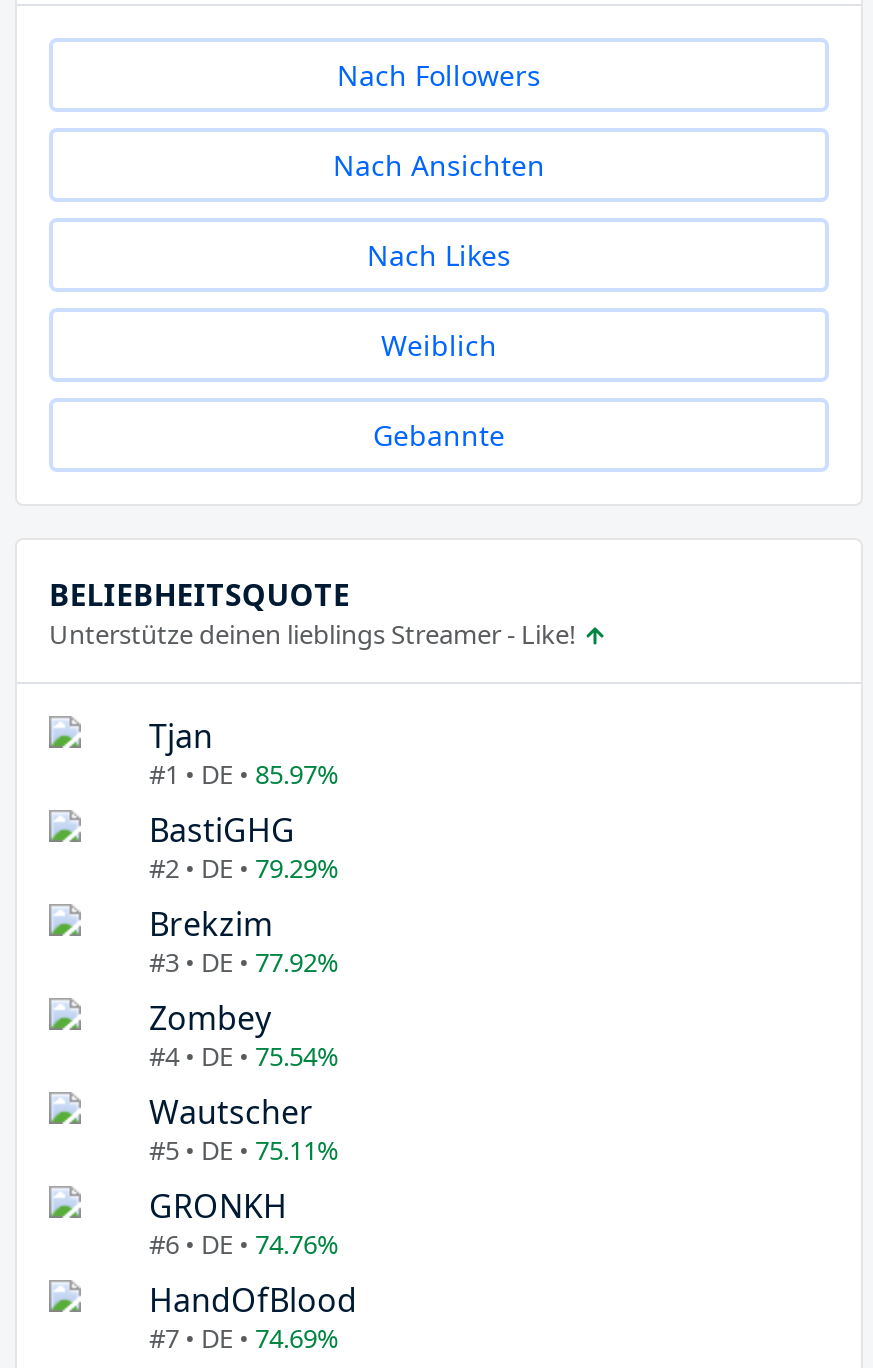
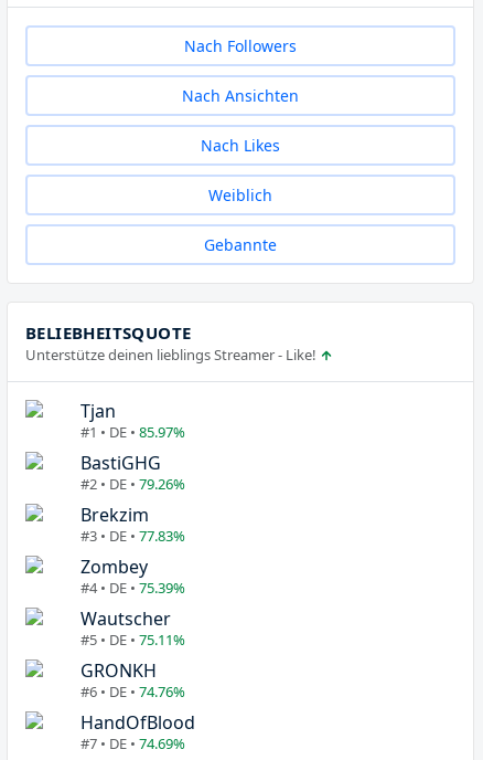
[149,850,339,886] #2 • DE • 79.29% -> [80,474,185,494] #2 • DE • 79.26%
[149,944,339,980] #3 • DE • 77.92% -> [80,526,185,546] #3 • DE • 77.83%
[149,1038,339,1074] #4 • DE • 75.54% -> [80,578,185,598] #4 • DE • 75.39%

